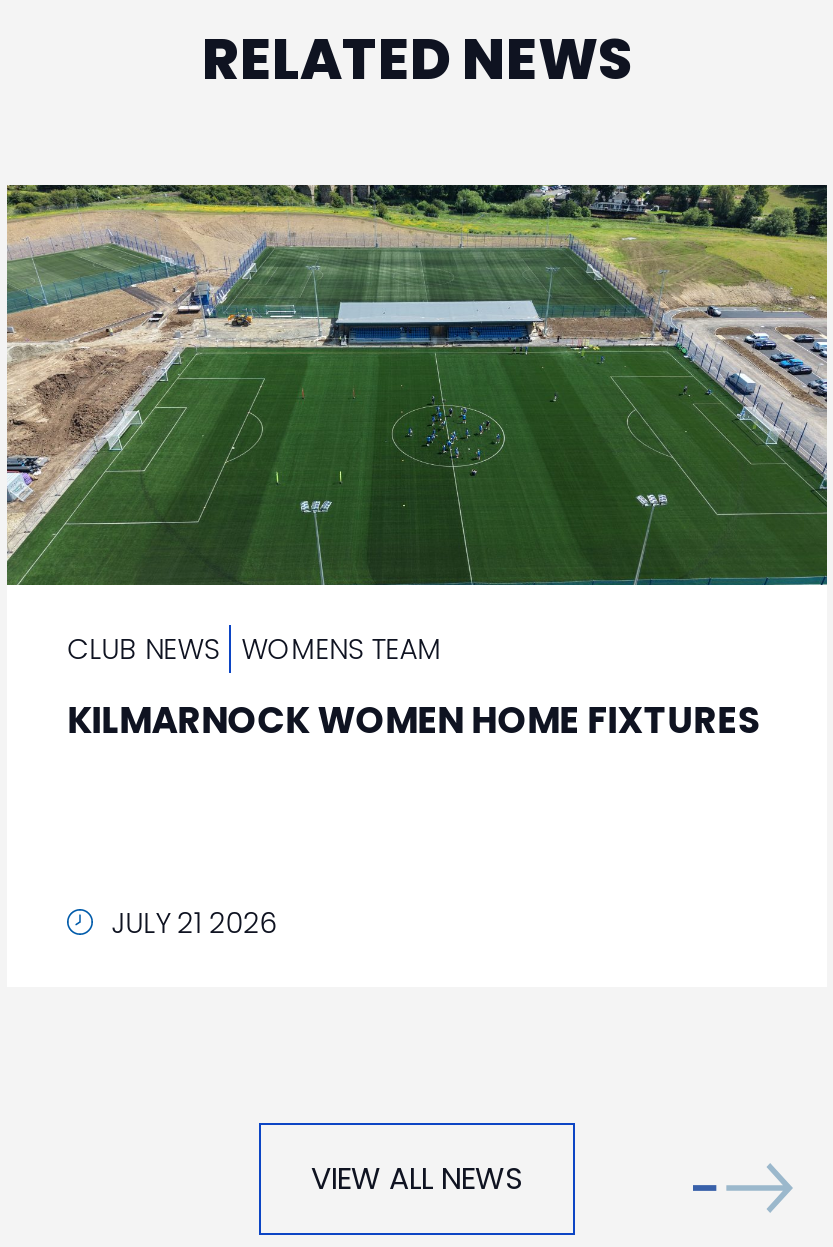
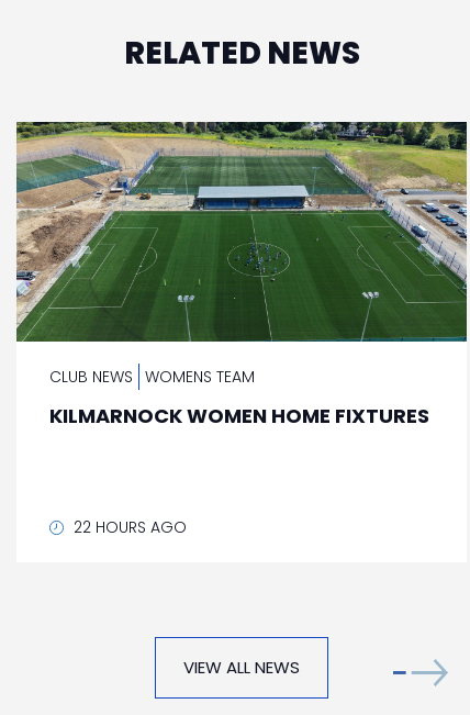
[103,902,277,942] JULY 21 2026 -> [69,516,187,538] 22 HOURS AGO

